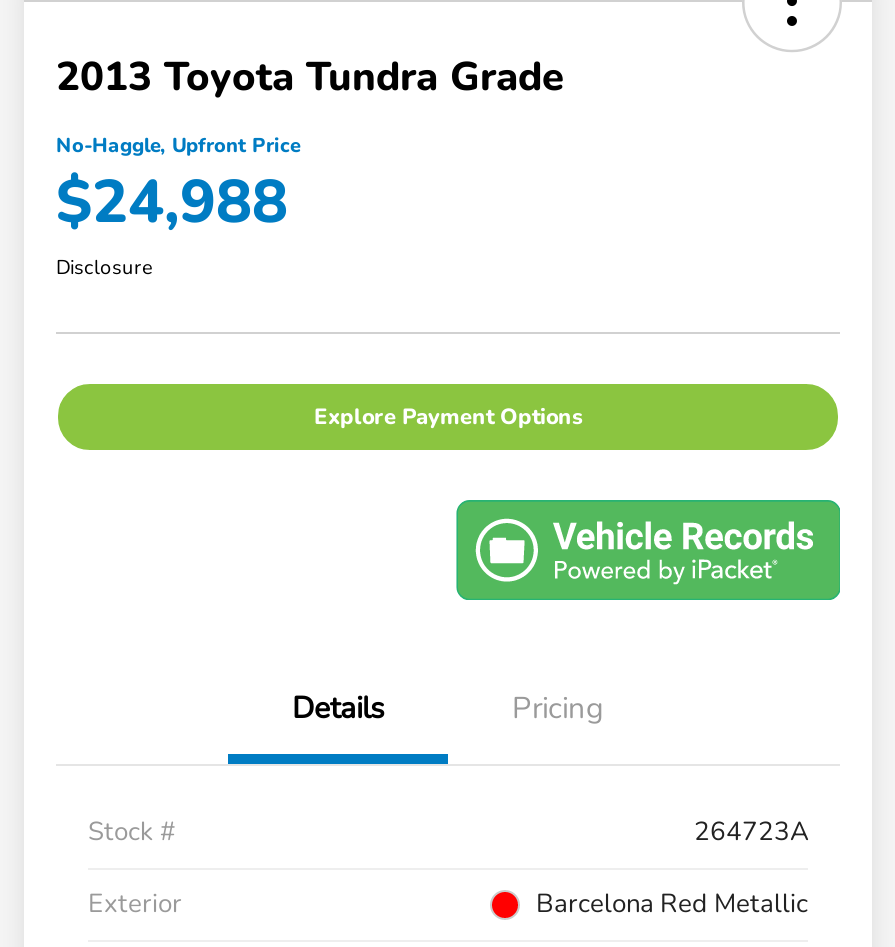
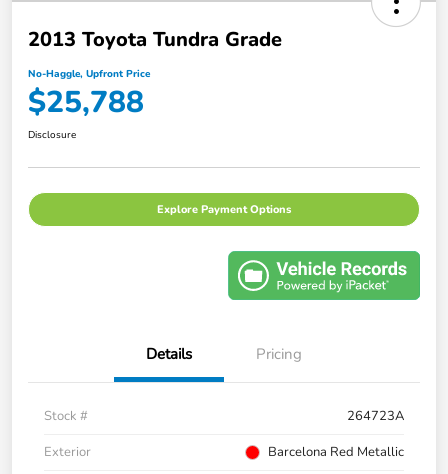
[56,163,288,245] $24,988 -> [28,81,144,122] $25,788

